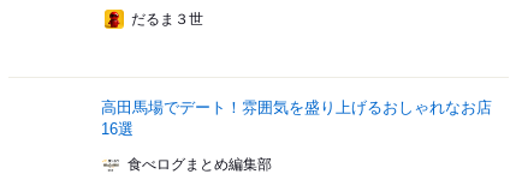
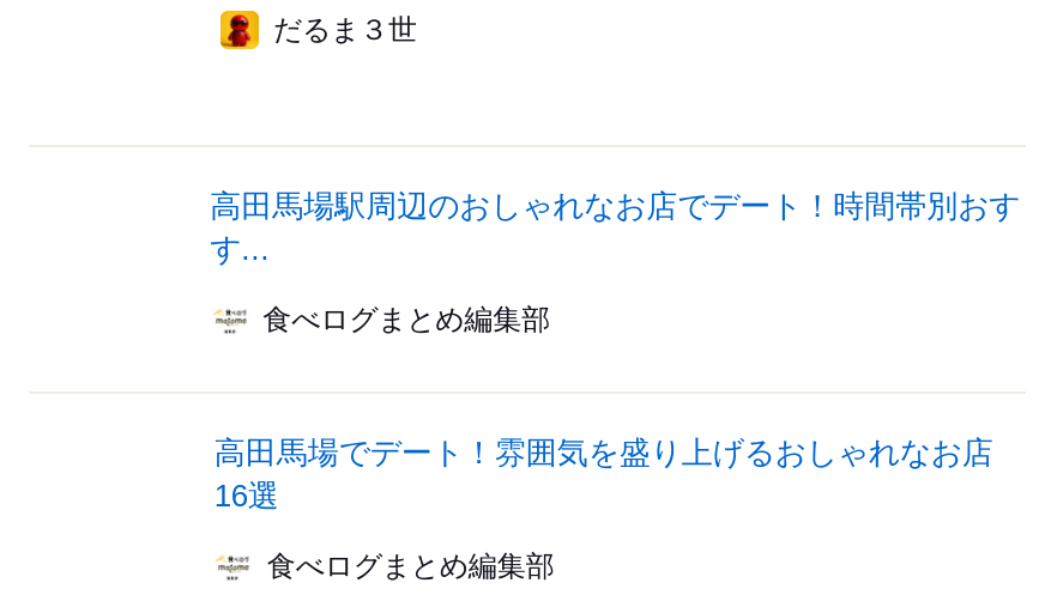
none -> [210,189,1020,337] 高田馬場駅周辺のおしゃれなお店でデート！時間帯別おす | す... | 食べログまとめ編集部

